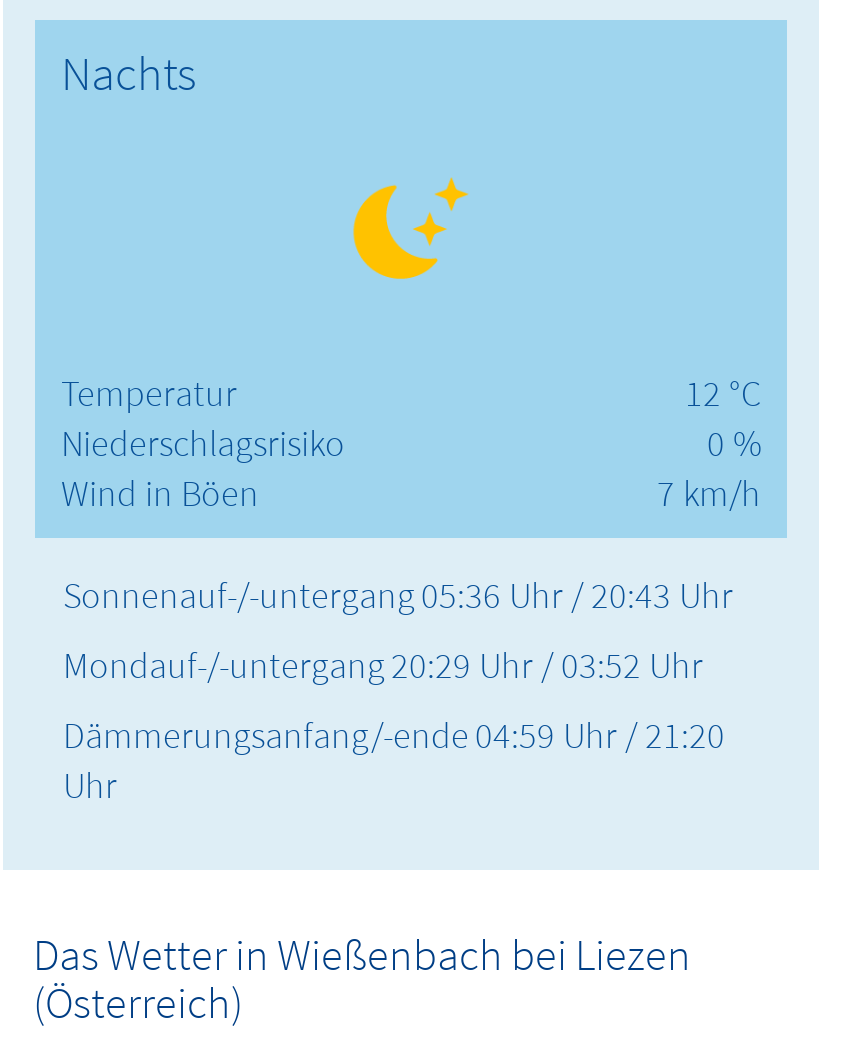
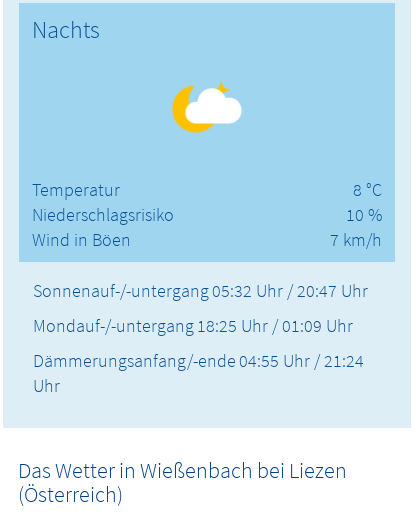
[341,176,481,280] [image] -> [171,81,243,133] [image]
[685,370,761,416] 12 °C -> [353,178,382,201] 8 °C
[707,420,761,466] 0 % -> [346,203,382,226] 10 %
[63,572,733,618] Sonnenauf-/-untergang 05:36 Uhr / 20:43 Uhr -> [33,279,368,302] Sonnenauf-/-untergang 05:32 Uhr / 20:47 Uhr
[63,642,703,688] Mondauf-/-untergang 20:29 Uhr / 03:52 Uhr -> [33,314,353,337] Mondauf-/-untergang 18:25 Uhr / 01:09 Uhr
[63,712,725,758] Dämmerungsanfang/-ende 04:59 Uhr / 21:20 -> [33,349,364,372] Dämmerungsanfang/-ende 04:55 Uhr / 21:24

